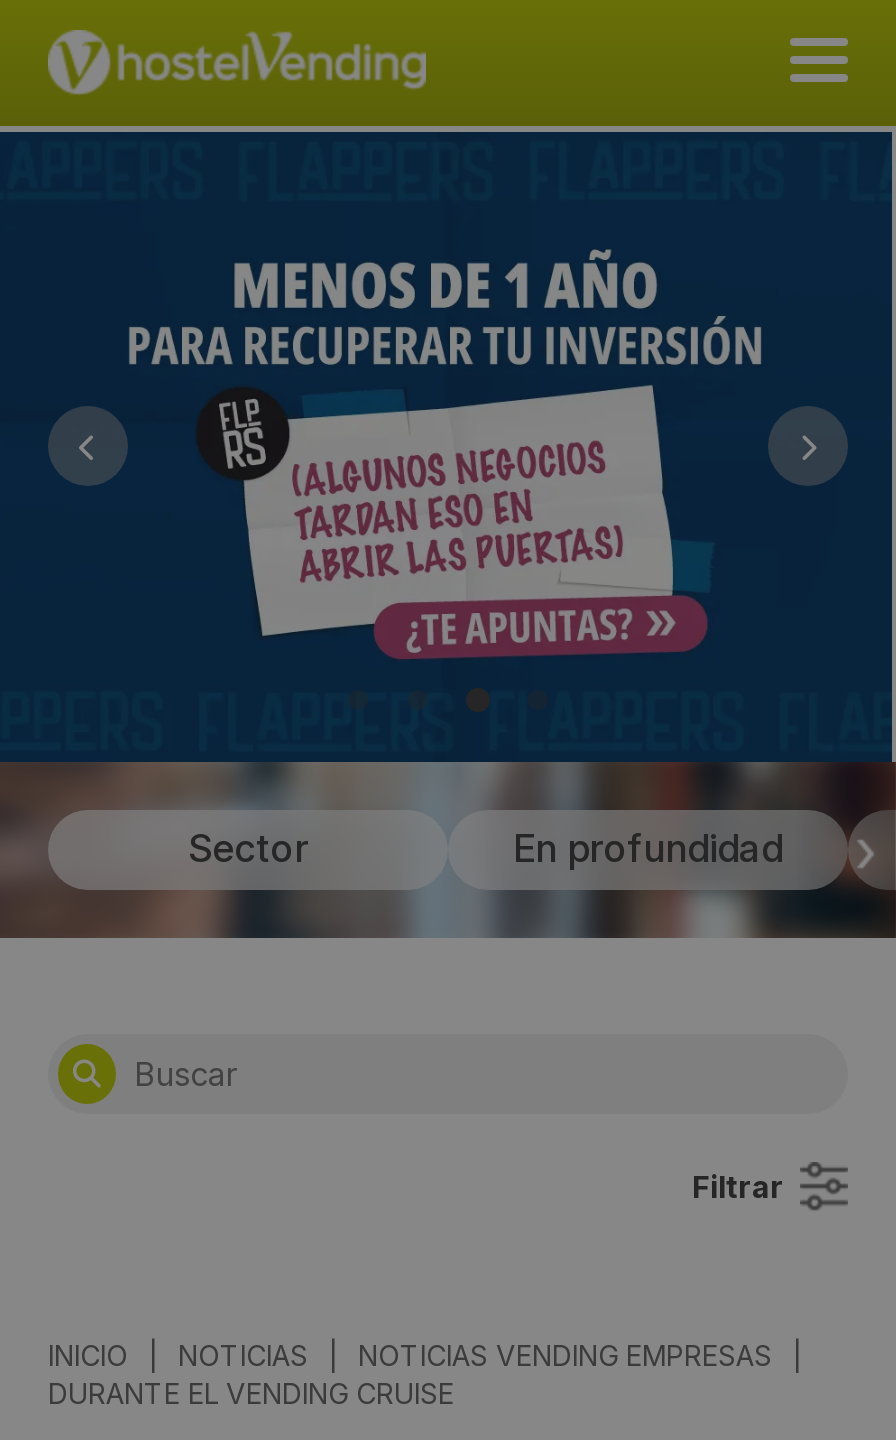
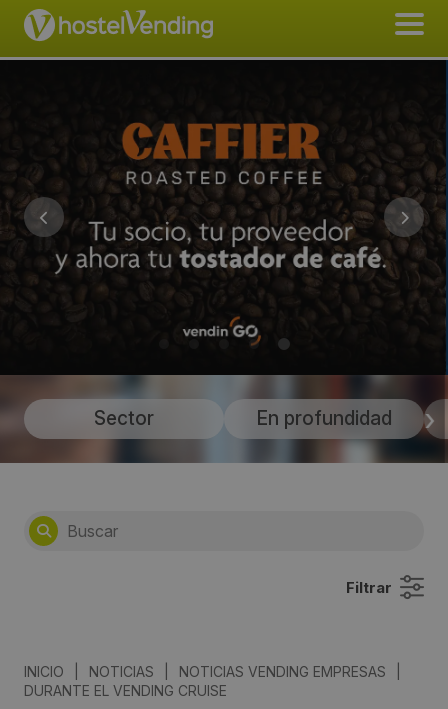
[6,130,890,888] [image] -> [3,59,445,439] [image]

